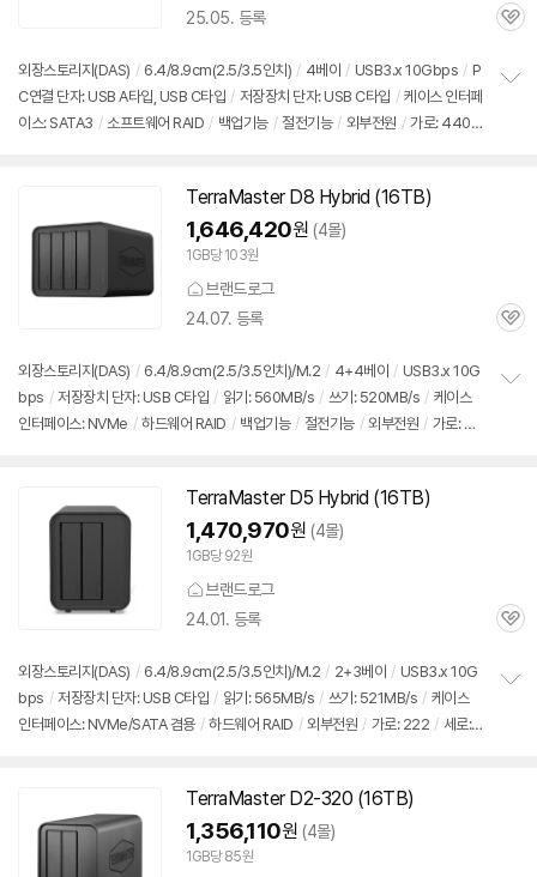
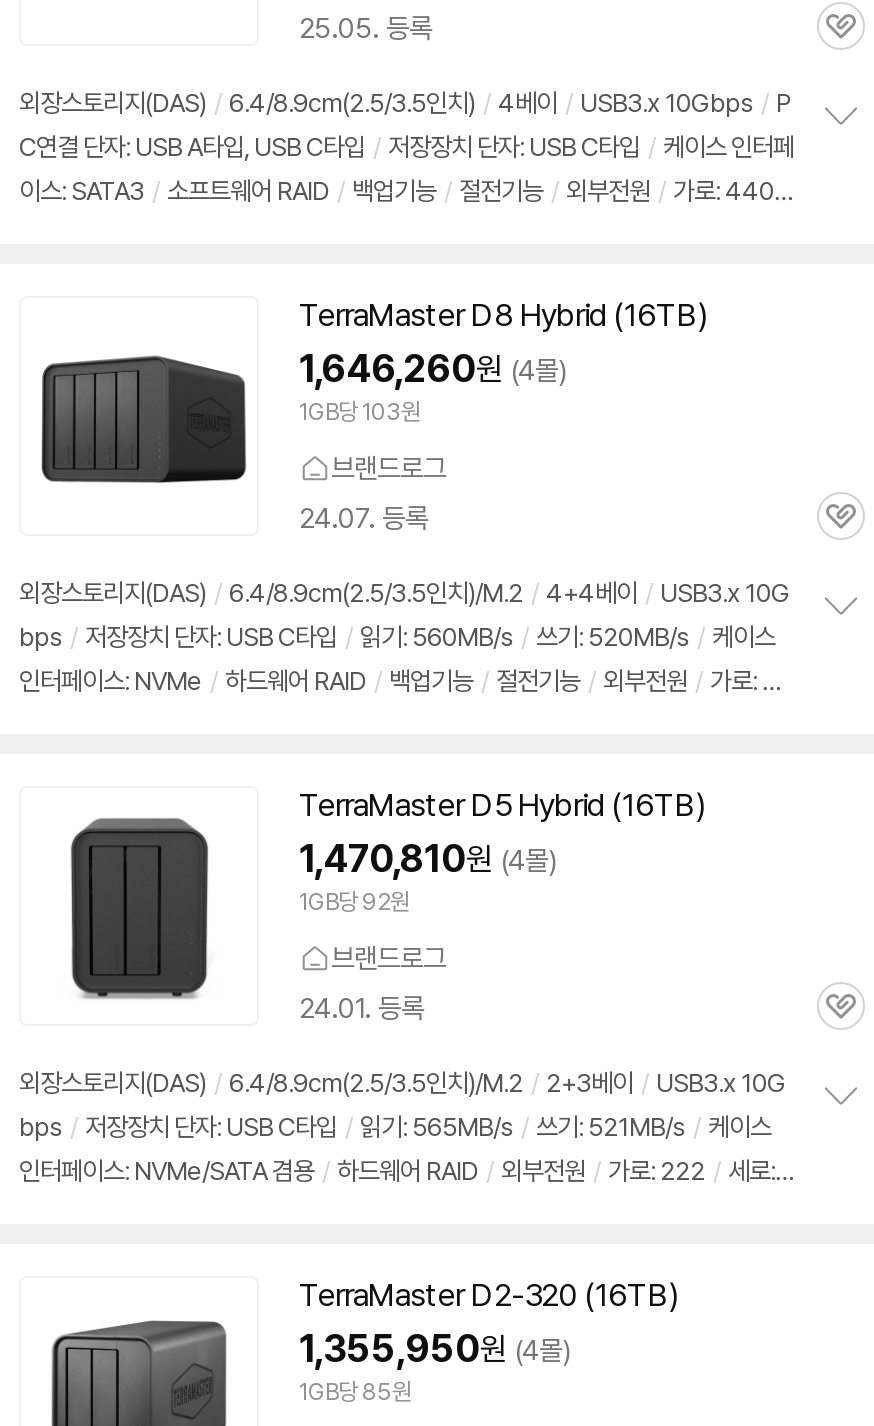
[186,216,345,243] 1,646,420원 (4몰) -> [299,346,565,392] 1,646,260원 (4몰)
[186,516,343,544] 1,470,970원 (4몰) -> [299,836,555,882] 1,470,810원 (4몰)
[186,817,334,845] 1,356,110원 (4몰) -> [299,1326,569,1372] 1,355,950원 (4몰)

